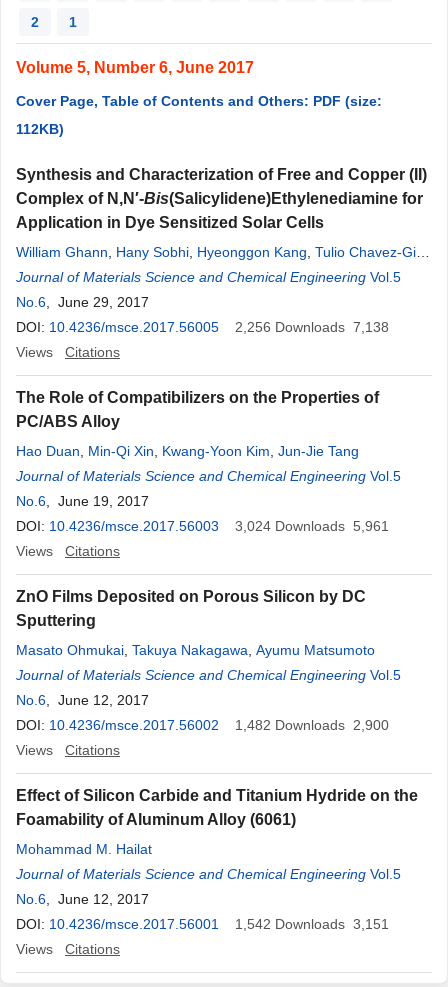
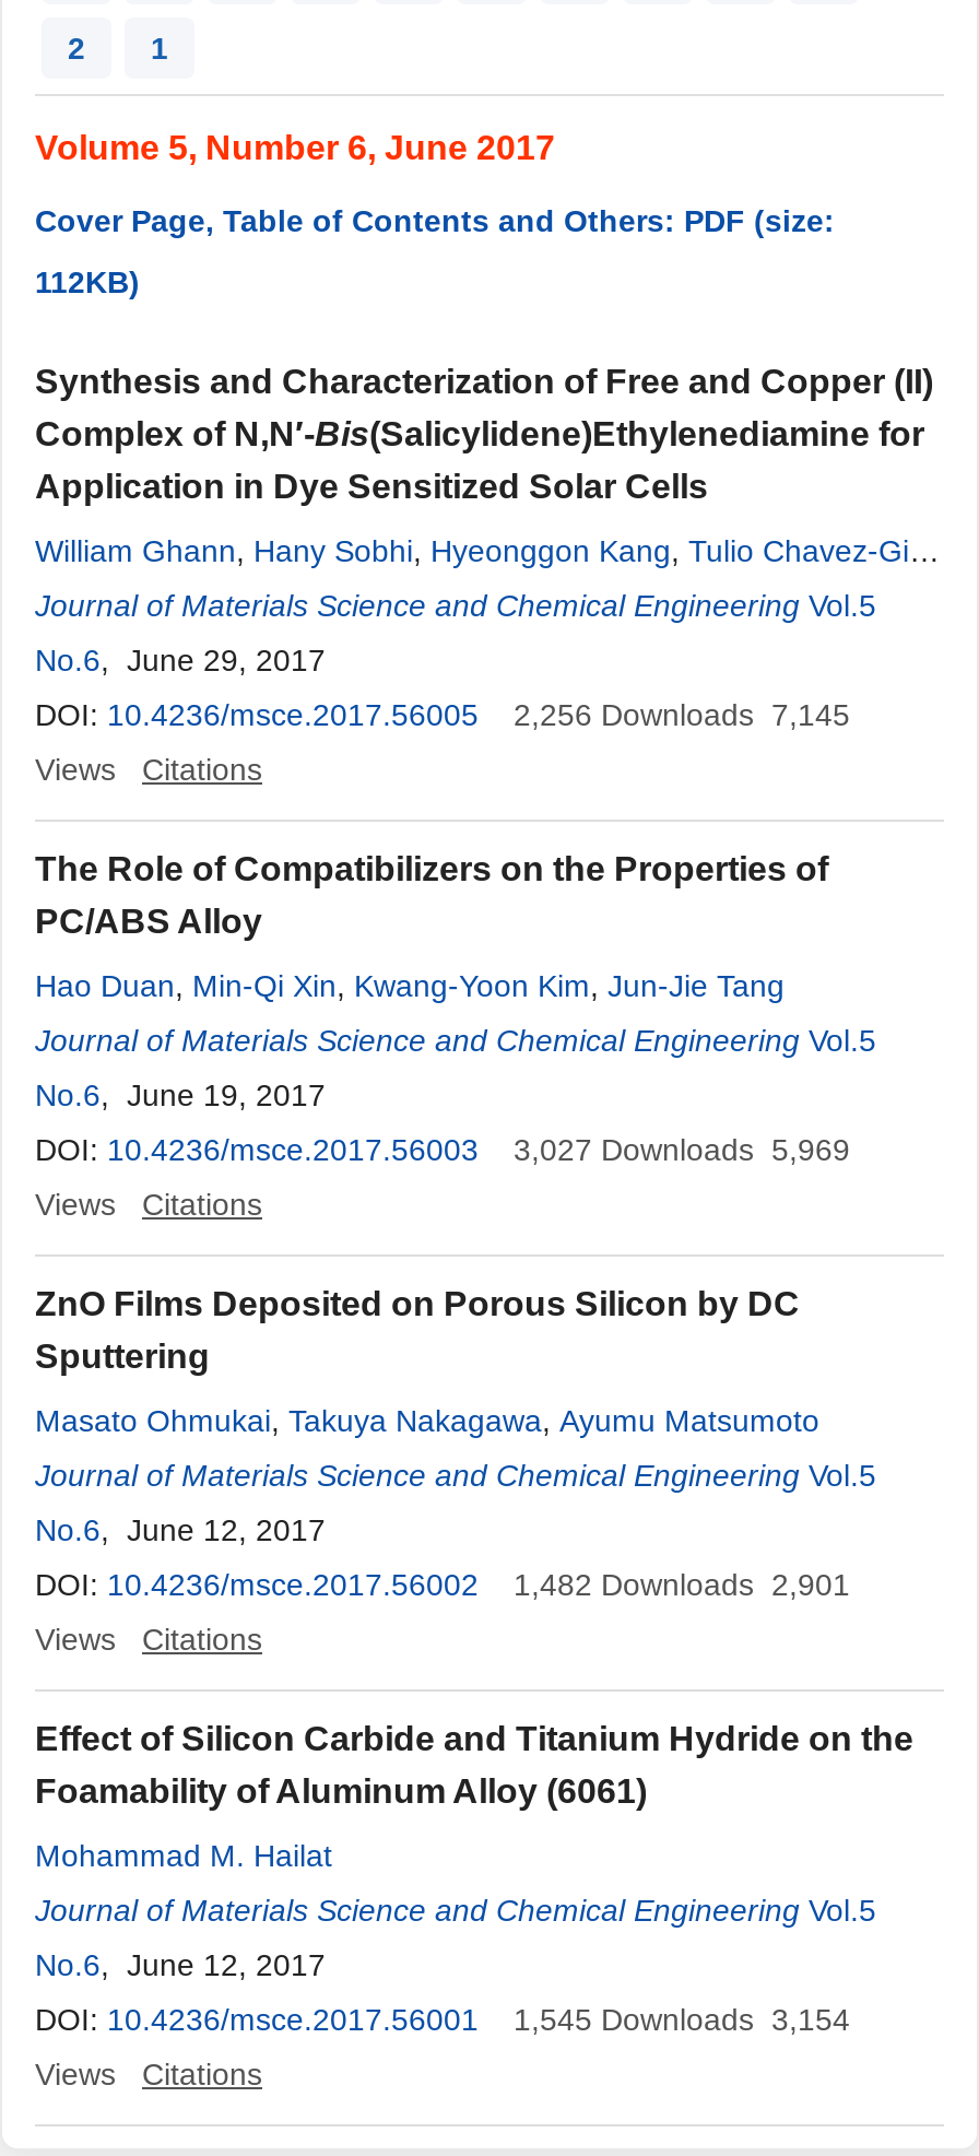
[16,319,389,335] DOI: 10.4236/msce.2017.56005 2,256 Downloads 7,138 -> [35,697,850,732] DOI: 10.4236/msce.2017.56005 2,256 Downloads 7,145
[16,518,389,534] DOI: 10.4236/msce.2017.56003 3,024 Downloads 5,961 -> [35,1132,850,1167] DOI: 10.4236/msce.2017.56003 3,027 Downloads 5,969
[16,717,389,733] DOI: 10.4236/msce.2017.56002 1,482 Downloads 2,900 -> [35,1567,850,1602] DOI: 10.4236/msce.2017.56002 1,482 Downloads 2,901
[16,916,389,932] DOI: 10.4236/msce.2017.56001 1,542 Downloads 3,151 -> [35,2002,850,2037] DOI: 10.4236/msce.2017.56001 1,545 Downloads 3,154

